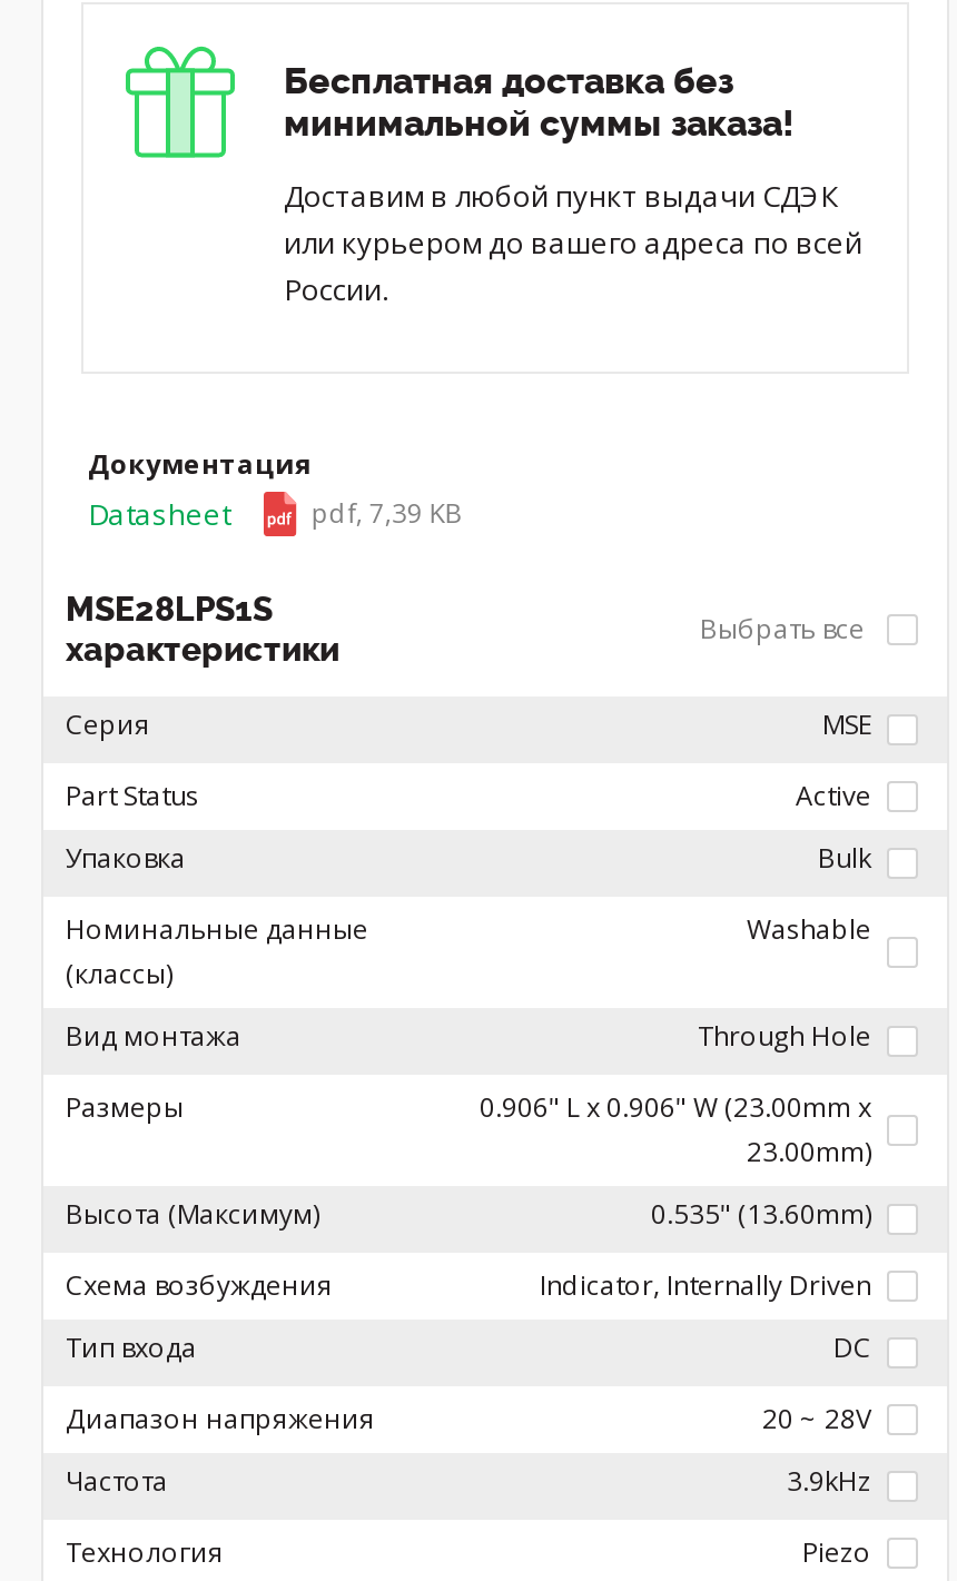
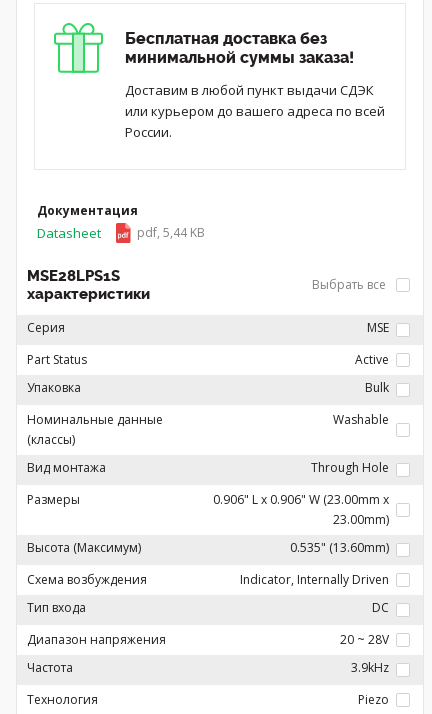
[311,494,462,532] pdf, 7,39 KB -> [137,224,205,241] pdf, 5,44 KB

